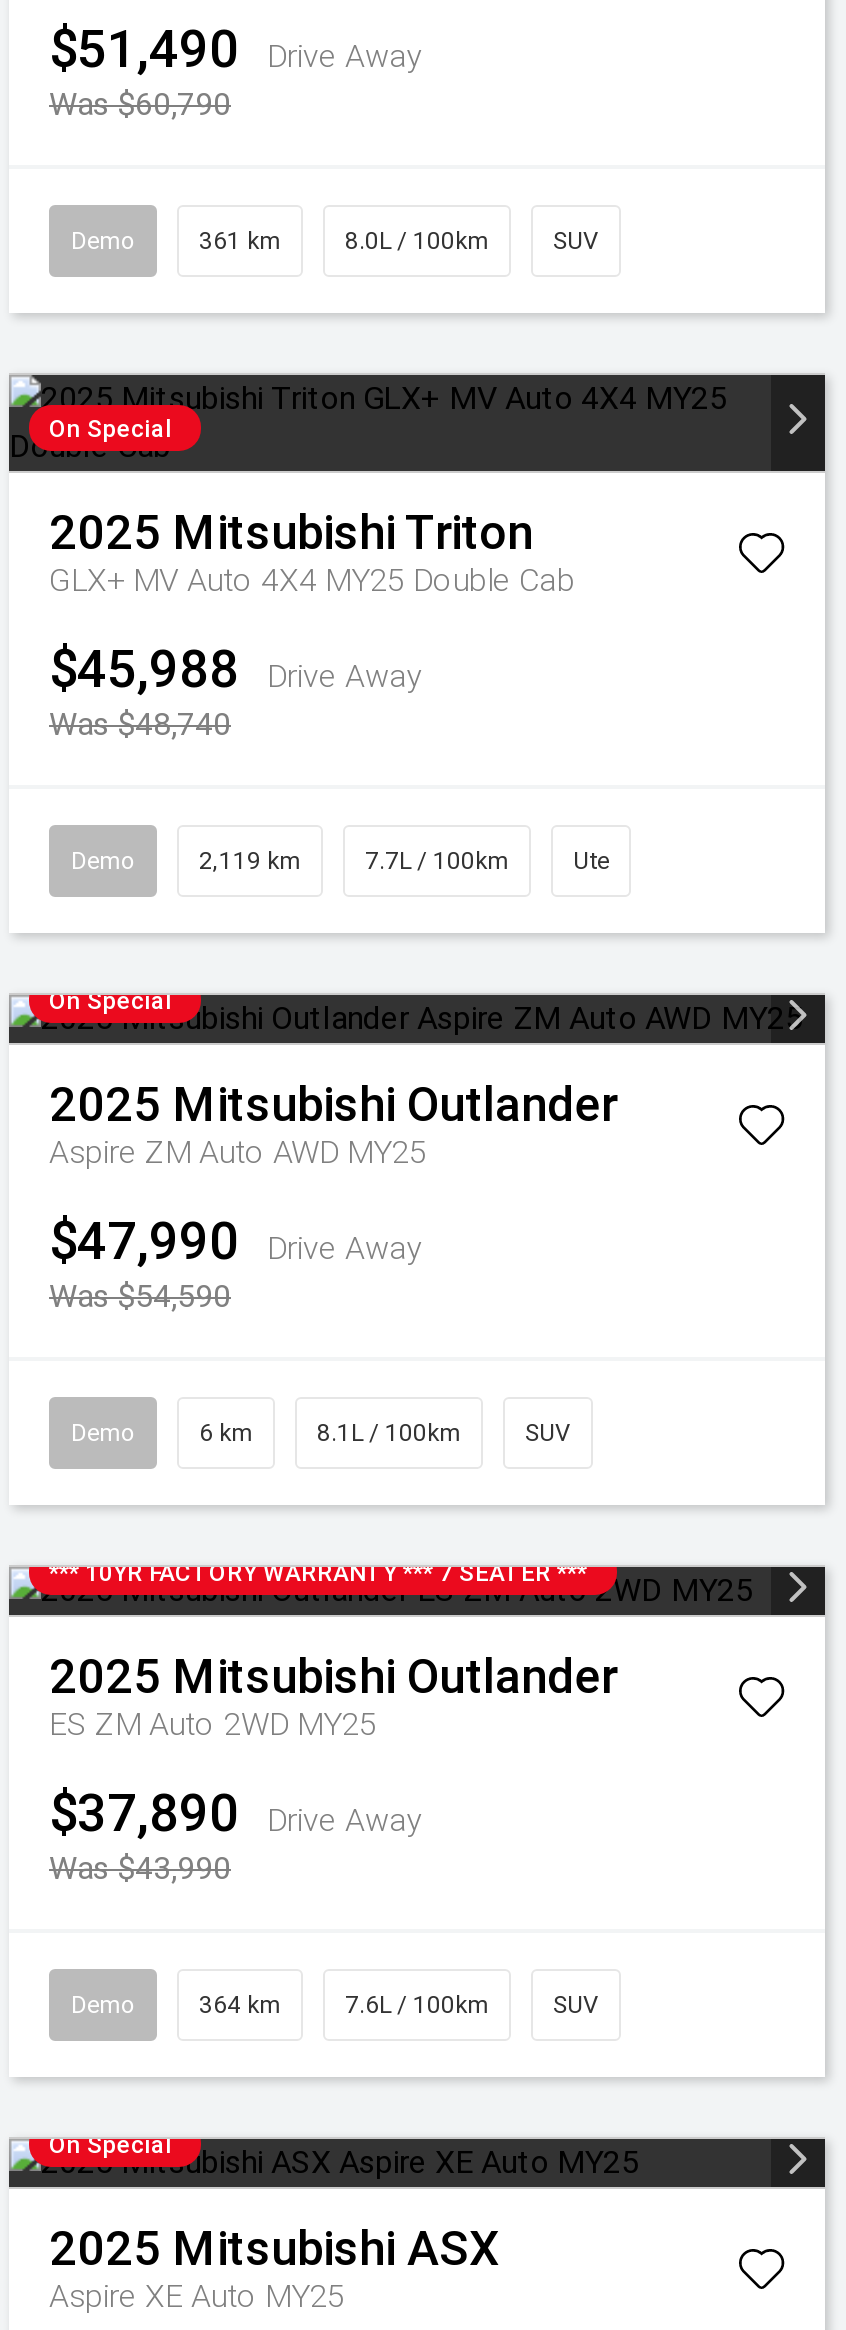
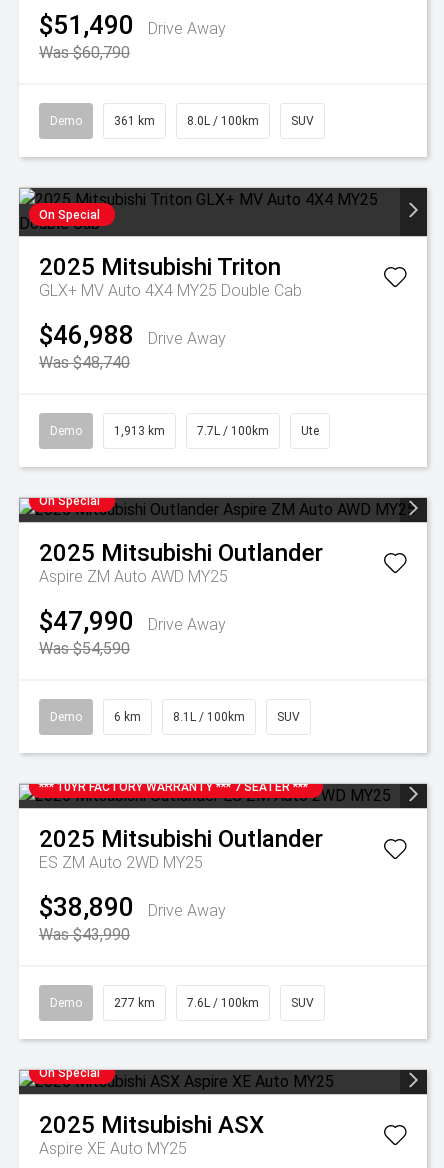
[49,639,423,699] $45,988 Drive Away -> [39,320,226,350] $46,988 Drive Away
[199,847,301,875] 2,119 km -> [114,424,165,438] 1,913 km
[49,1783,423,1843] $37,890 Drive Away -> [39,892,226,922] $38,890 Drive Away
[199,1991,281,2019] 364 km -> [114,996,155,1010] 277 km

